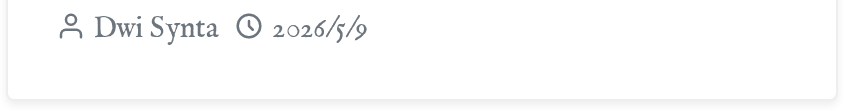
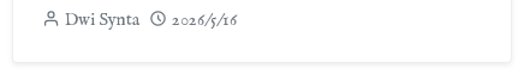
[94,11,368,47] Dwi Synta 2026/5/9 -> [65,9,237,31] Dwi Synta 2026/5/16

